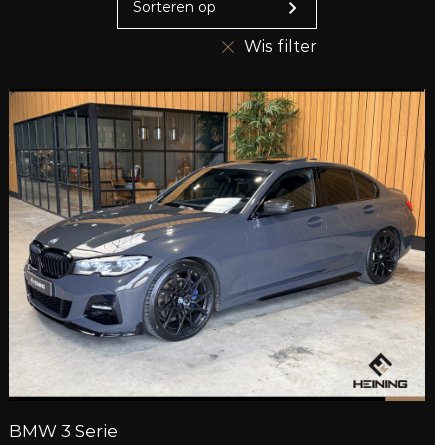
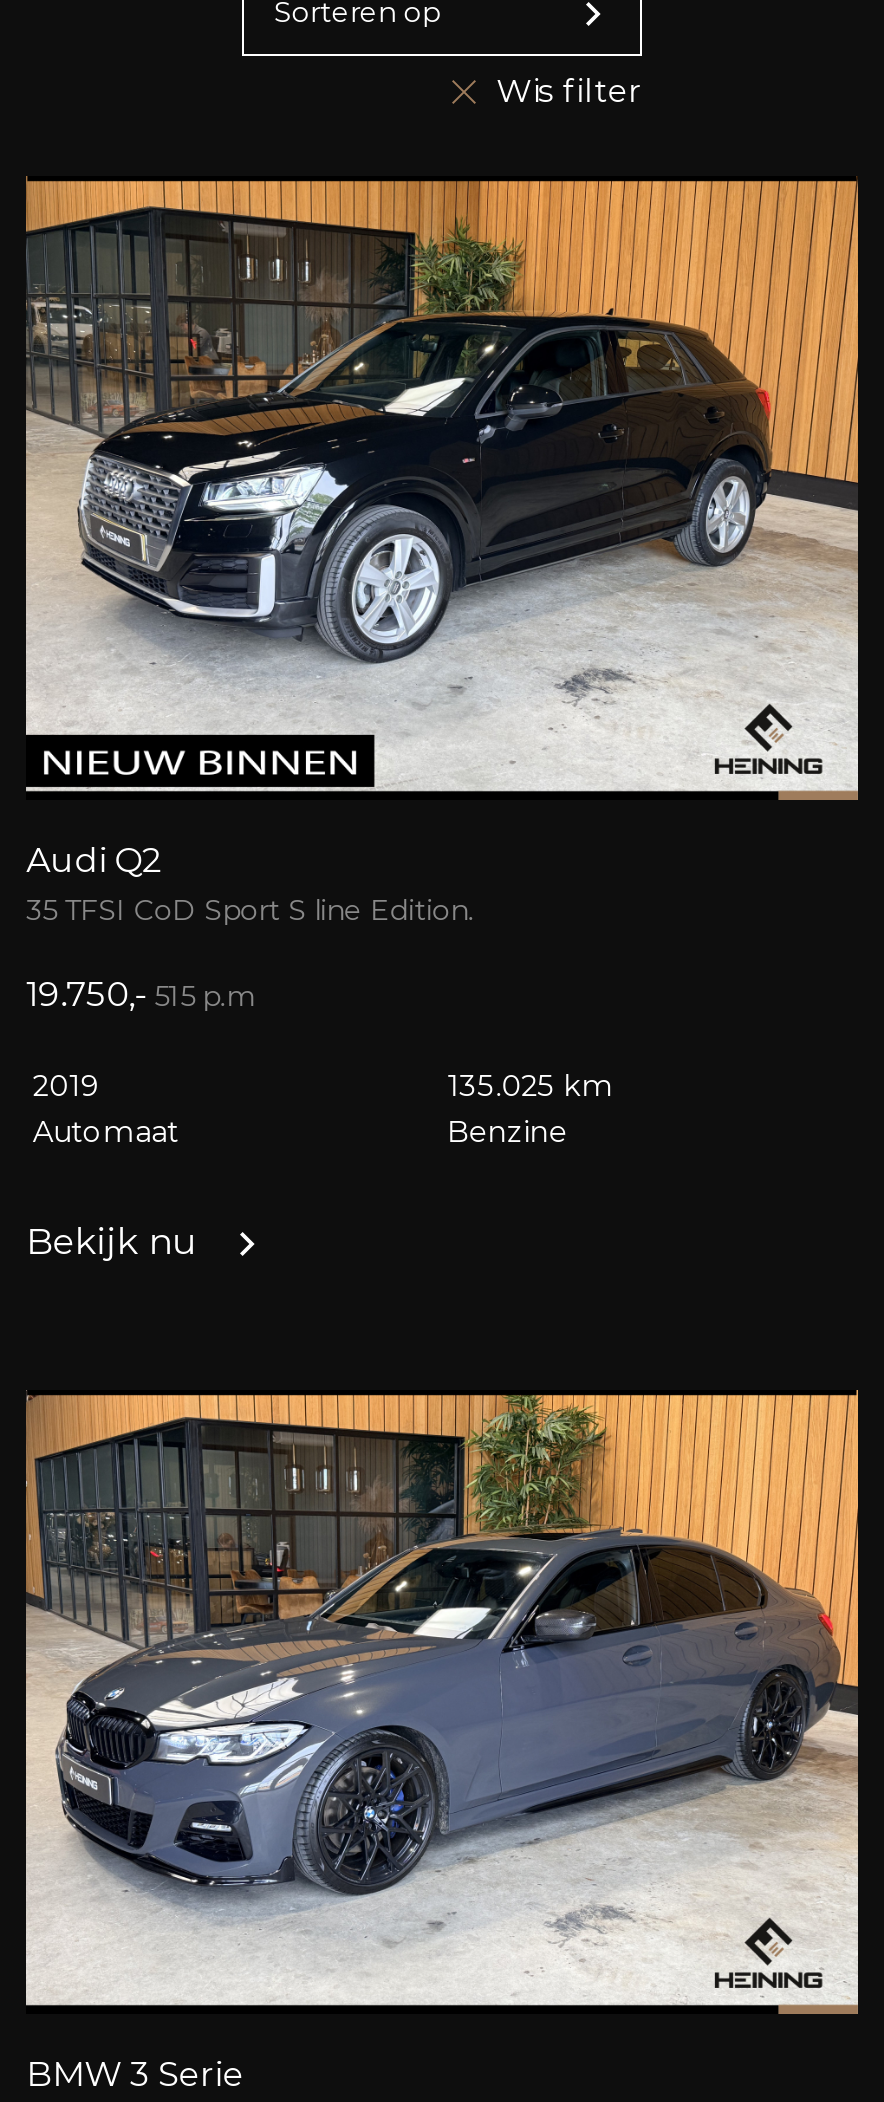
none -> [26,180,858,1264] [image] | Audi Q2 | 35 TFSI CoD Sport S line Edition. | 19.750,- 515 p.m | 2019 | 135.025 km | Automaat | Benzine | Bekijk nu

